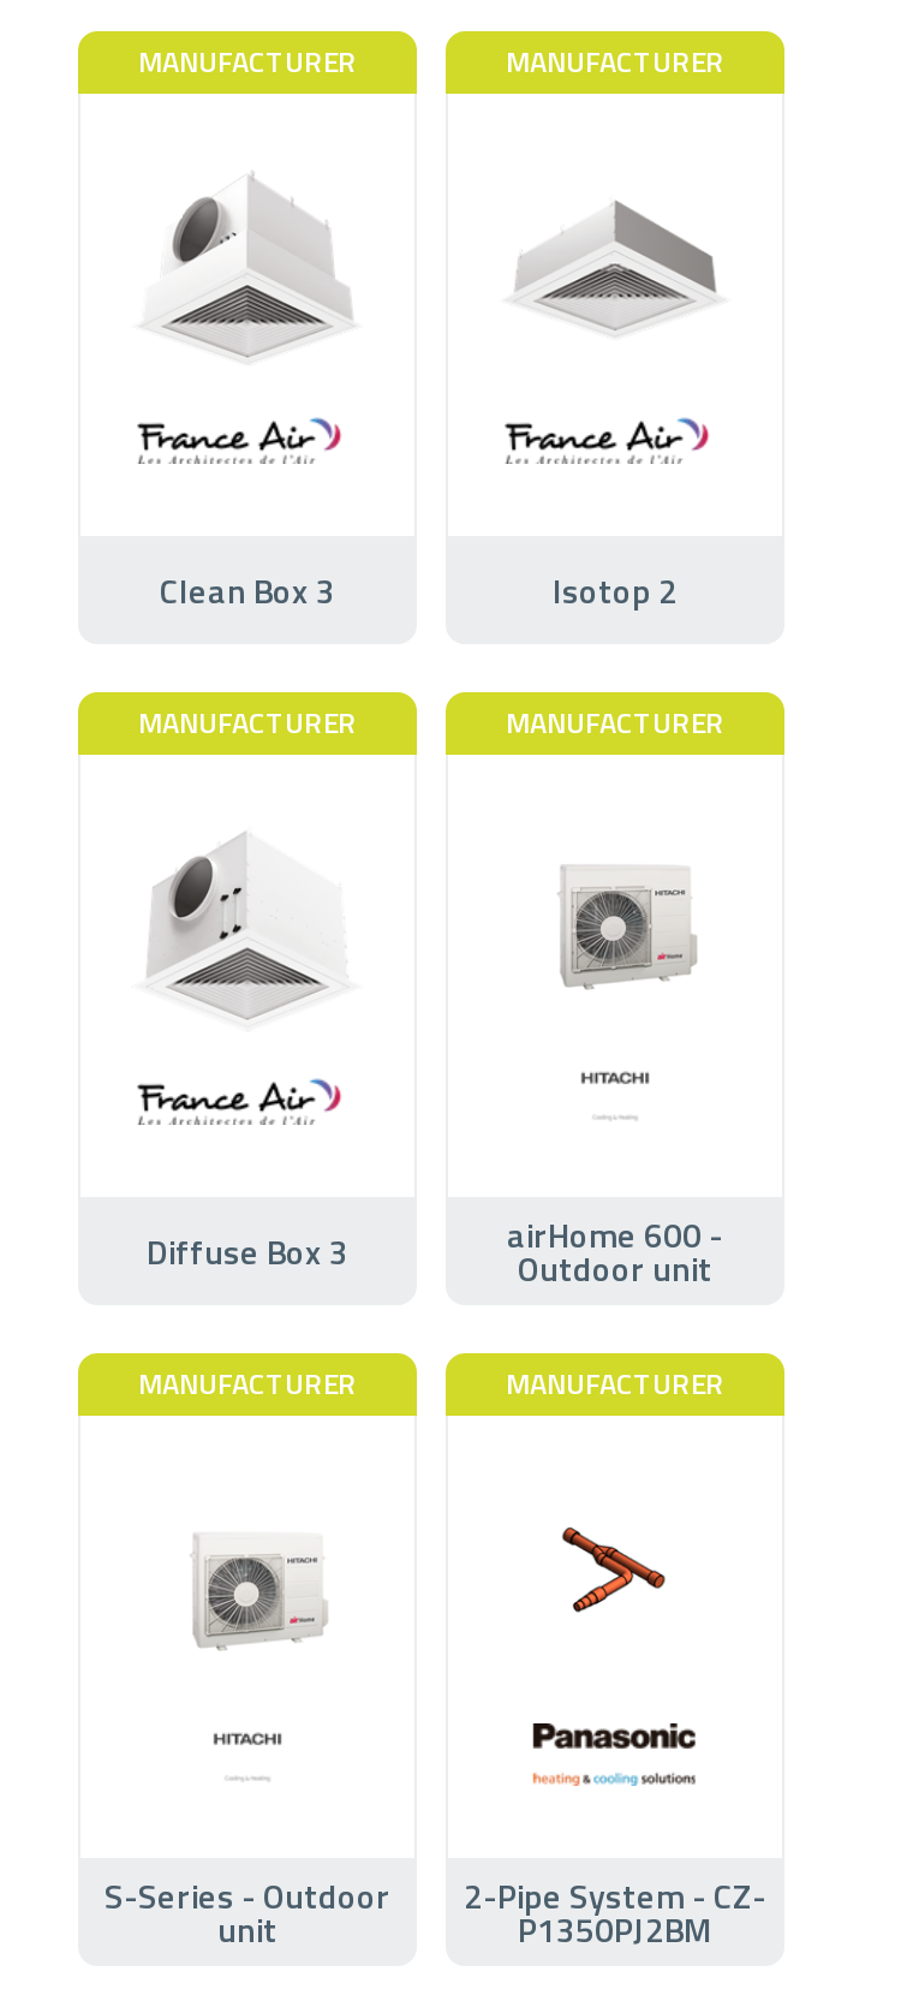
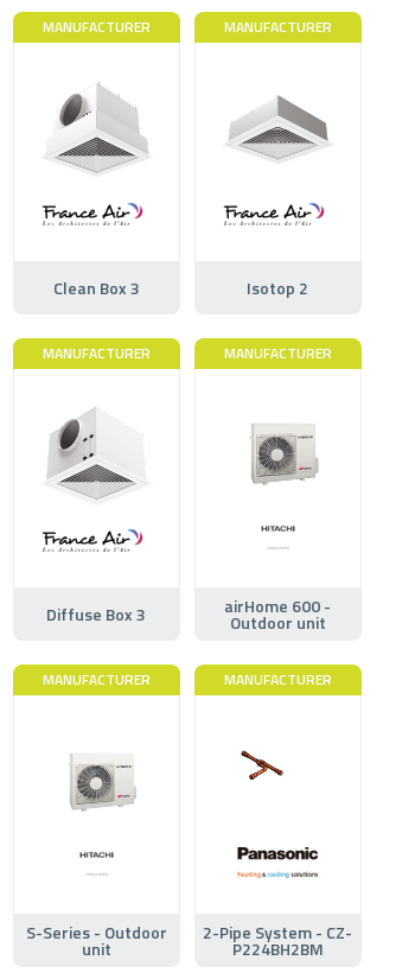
[542,1526,667,1615] [image] -> [240,750,302,791] [image]
[518,1903,712,1953] P1350PJ2BM -> [232,936,324,961] P224BH2BM

